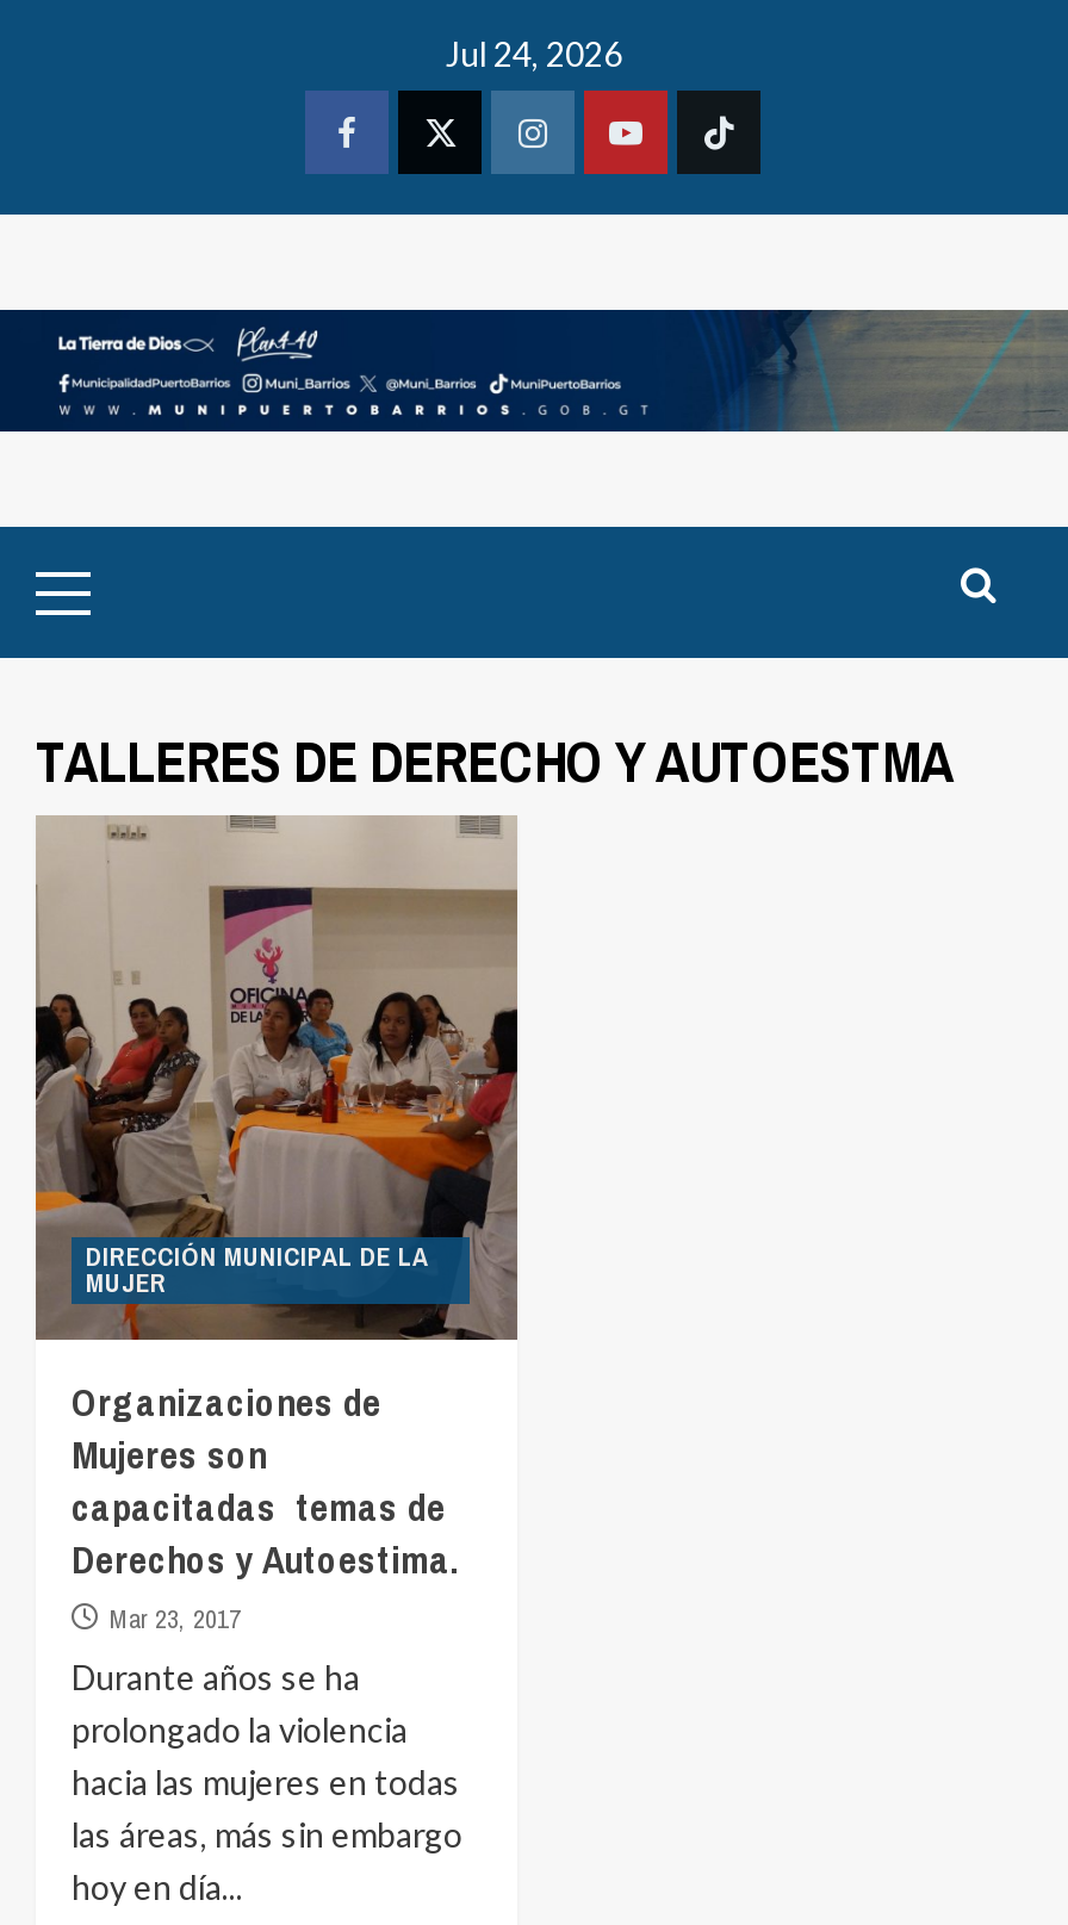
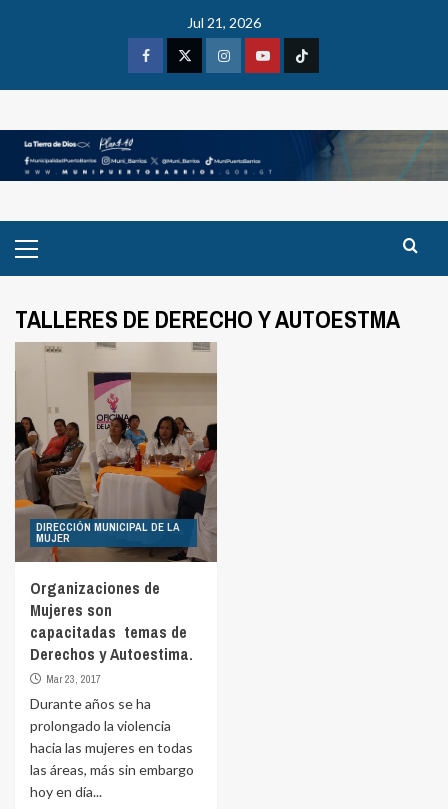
[446,33,622,74] Jul 24, 2026 -> [187,14,261,31] Jul 21, 2026

